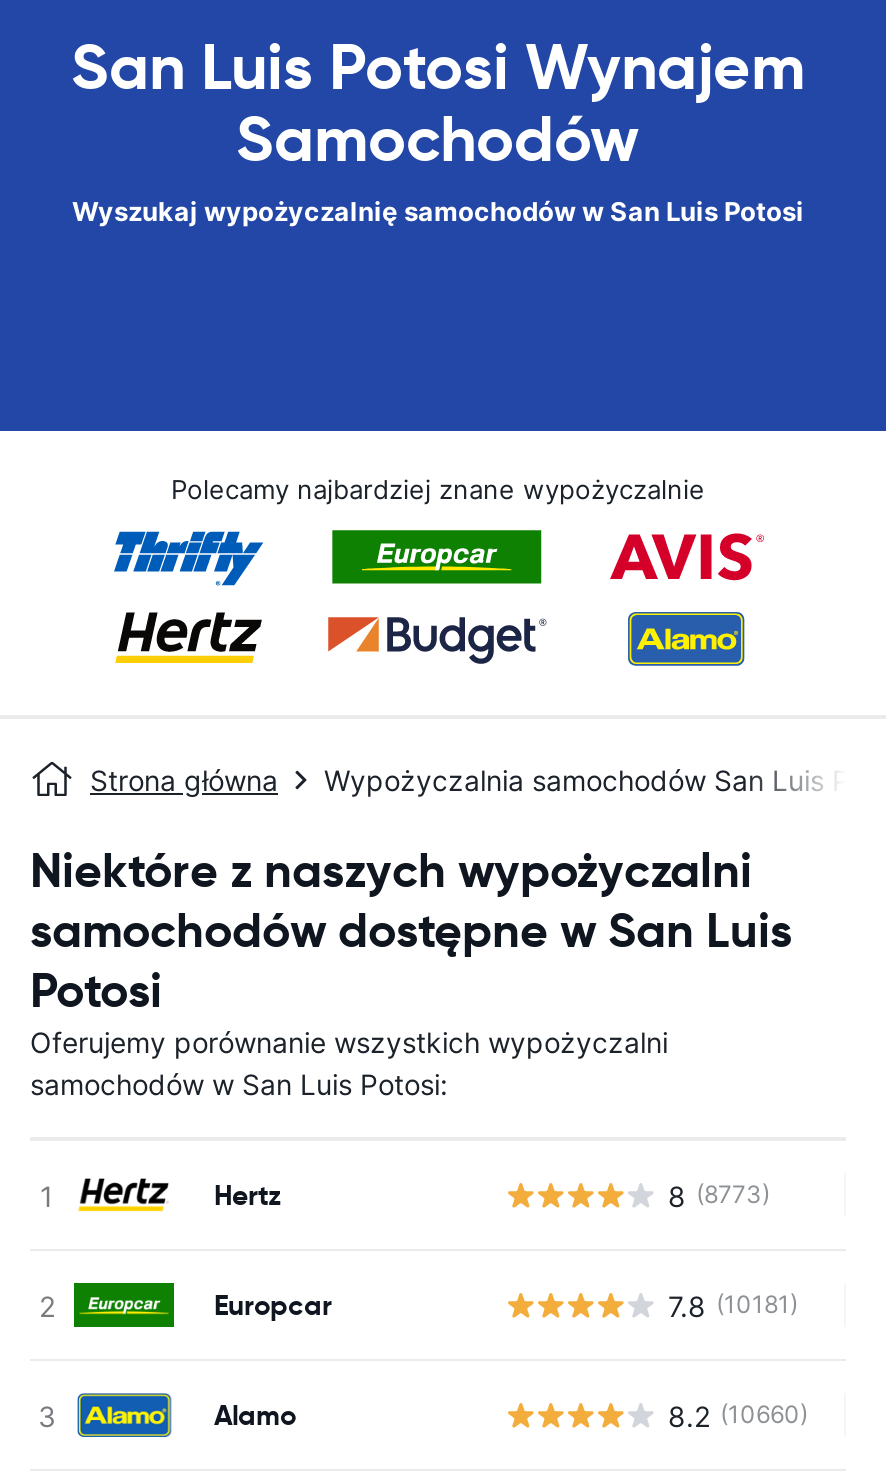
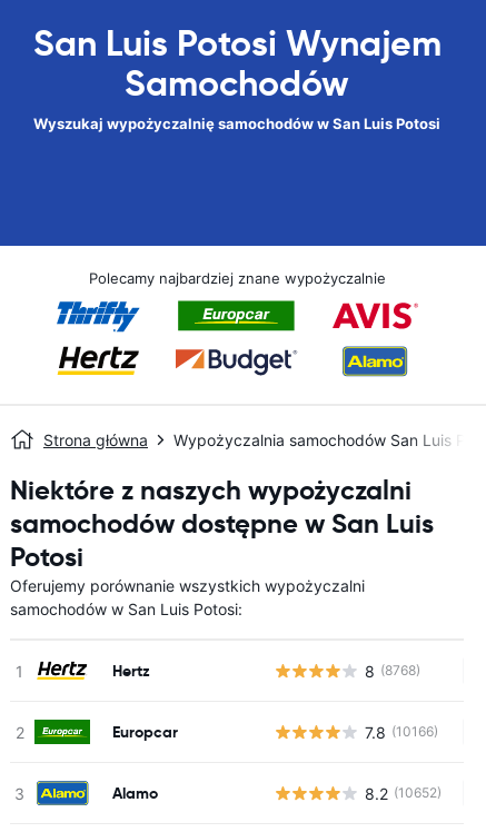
[668,1178,770,1212] 8 (8773) -> [365,661,420,680] 8 (8768)
[668,1288,798,1322] 7.8 (10181) -> [365,722,438,741] 7.8 (10166)
[668,1398,808,1432] 8.2 (10660) -> [365,784,442,803] 8.2 (10652)

